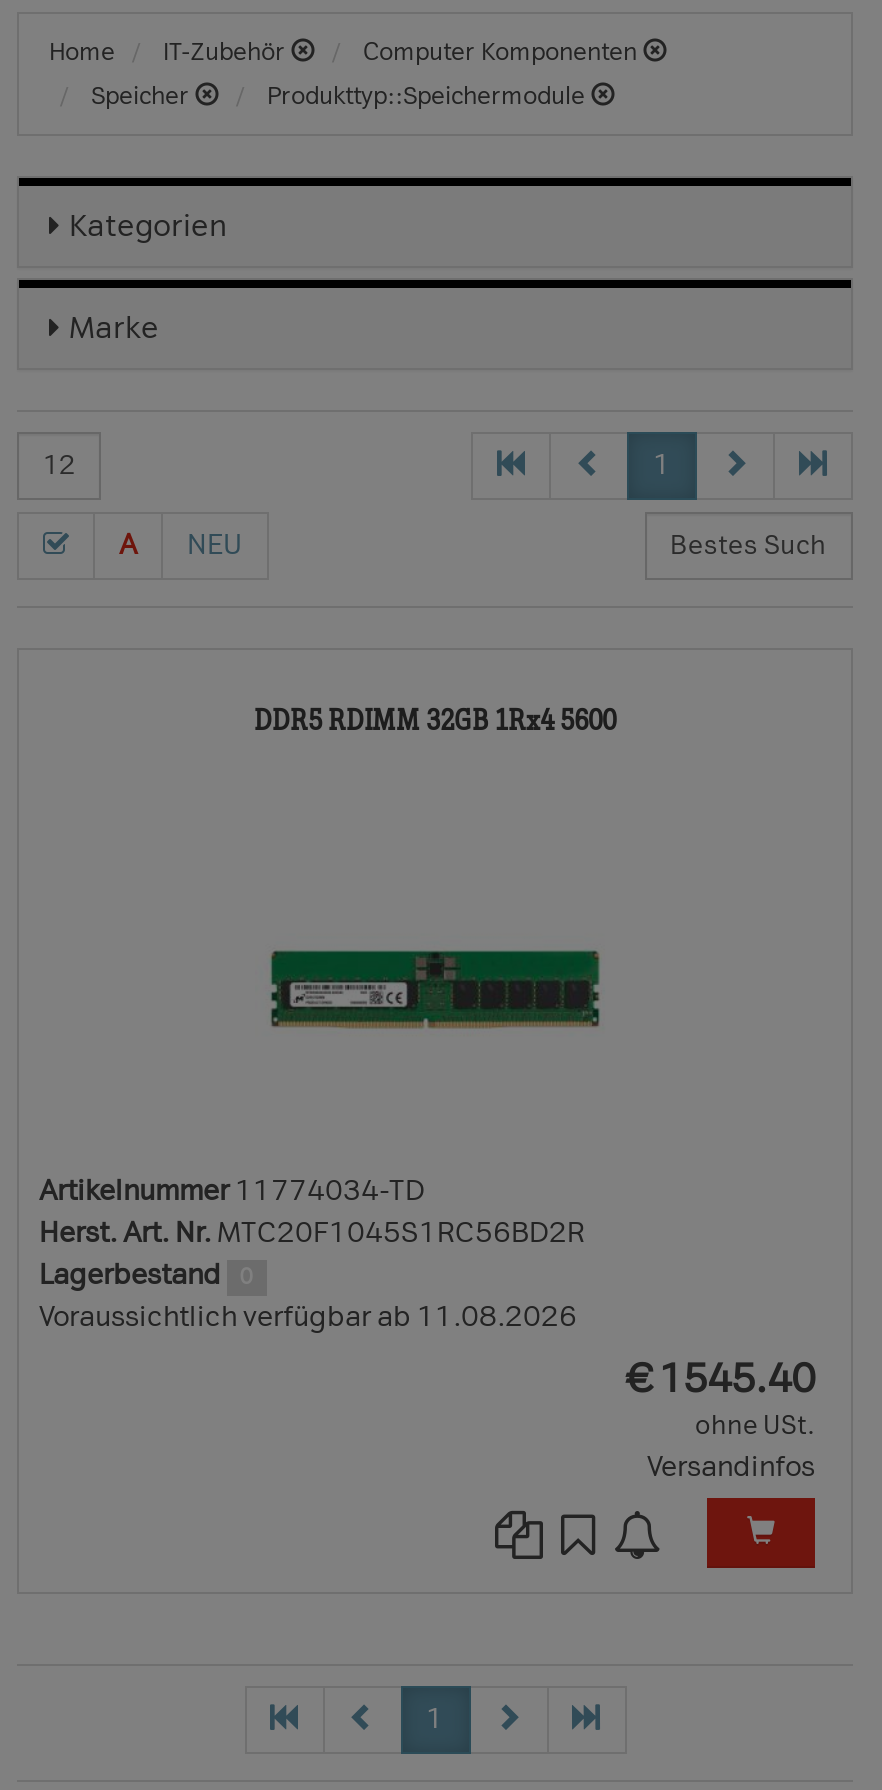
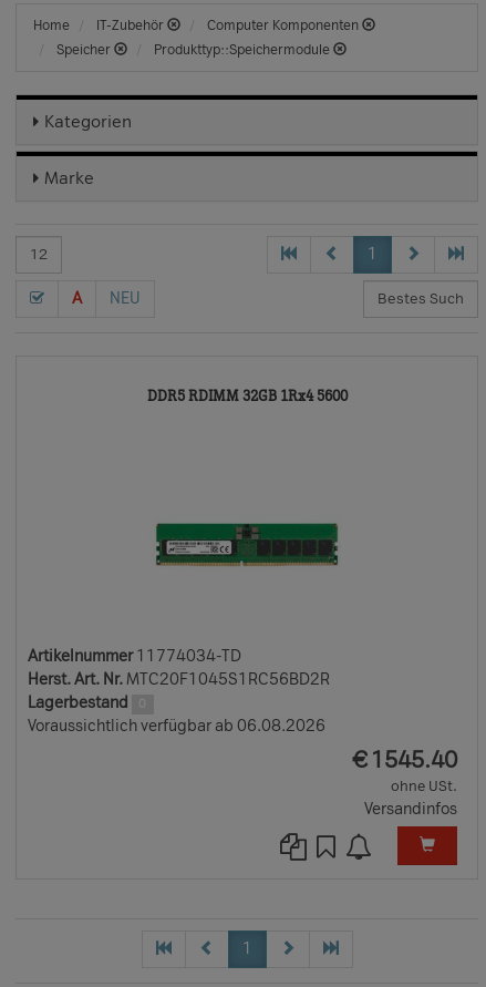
[39,1300,577,1334] Voraussichtlich verfügbar ab 11.08.2026 -> [28,717,325,736] Voraussichtlich verfügbar ab 06.08.2026

